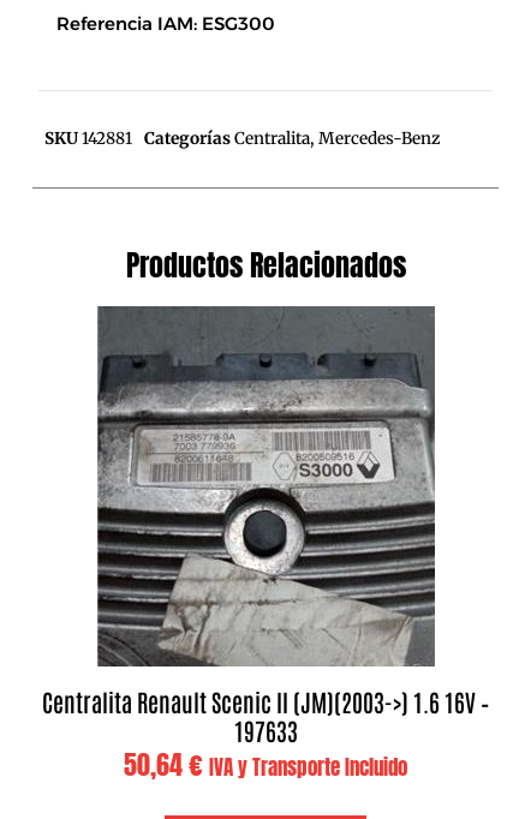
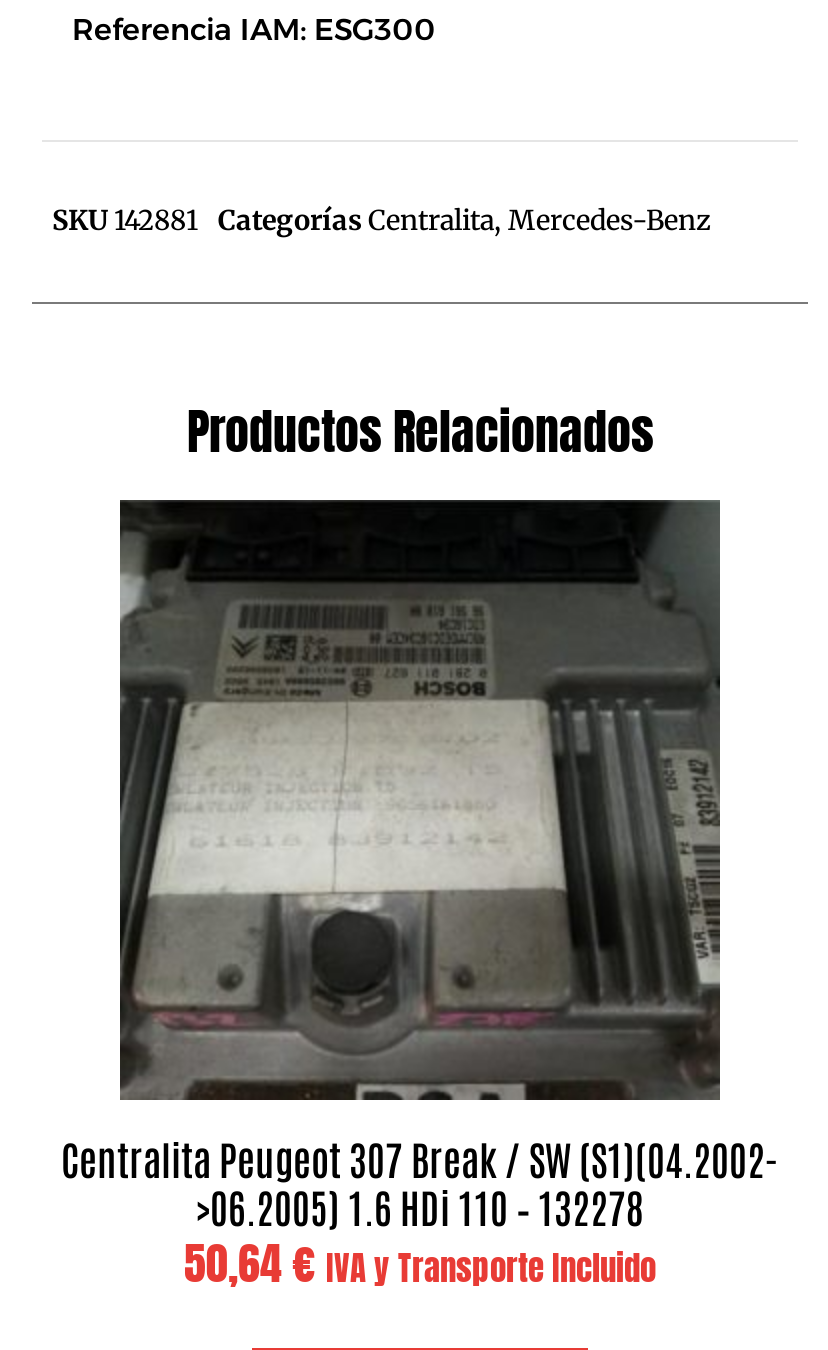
[42,306,489,746] [image] | Centralita Renault Scenic II (JM)(2003->) 1.6 16V – | 197633 -> [61,498,779,1232] [image] | Centralita Peugeot 307 Break / SW (S1)(04.2002- | >06.2005) 1.6 HDi 110 – 132278

